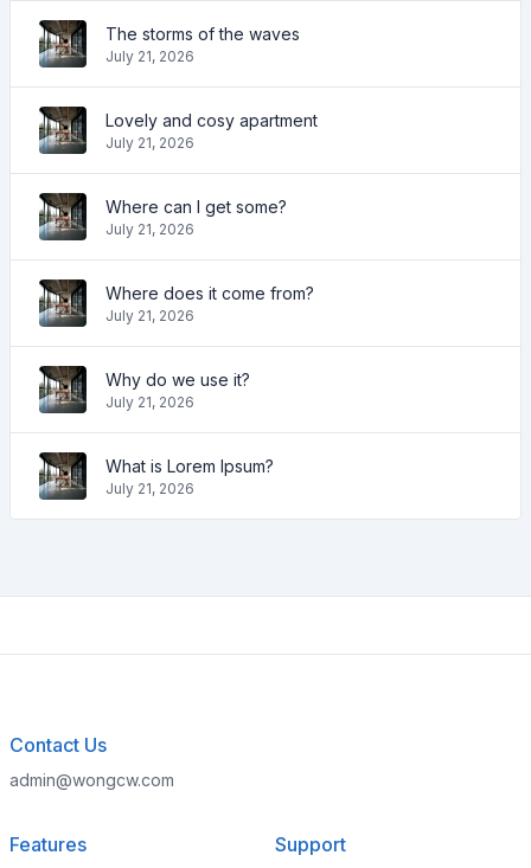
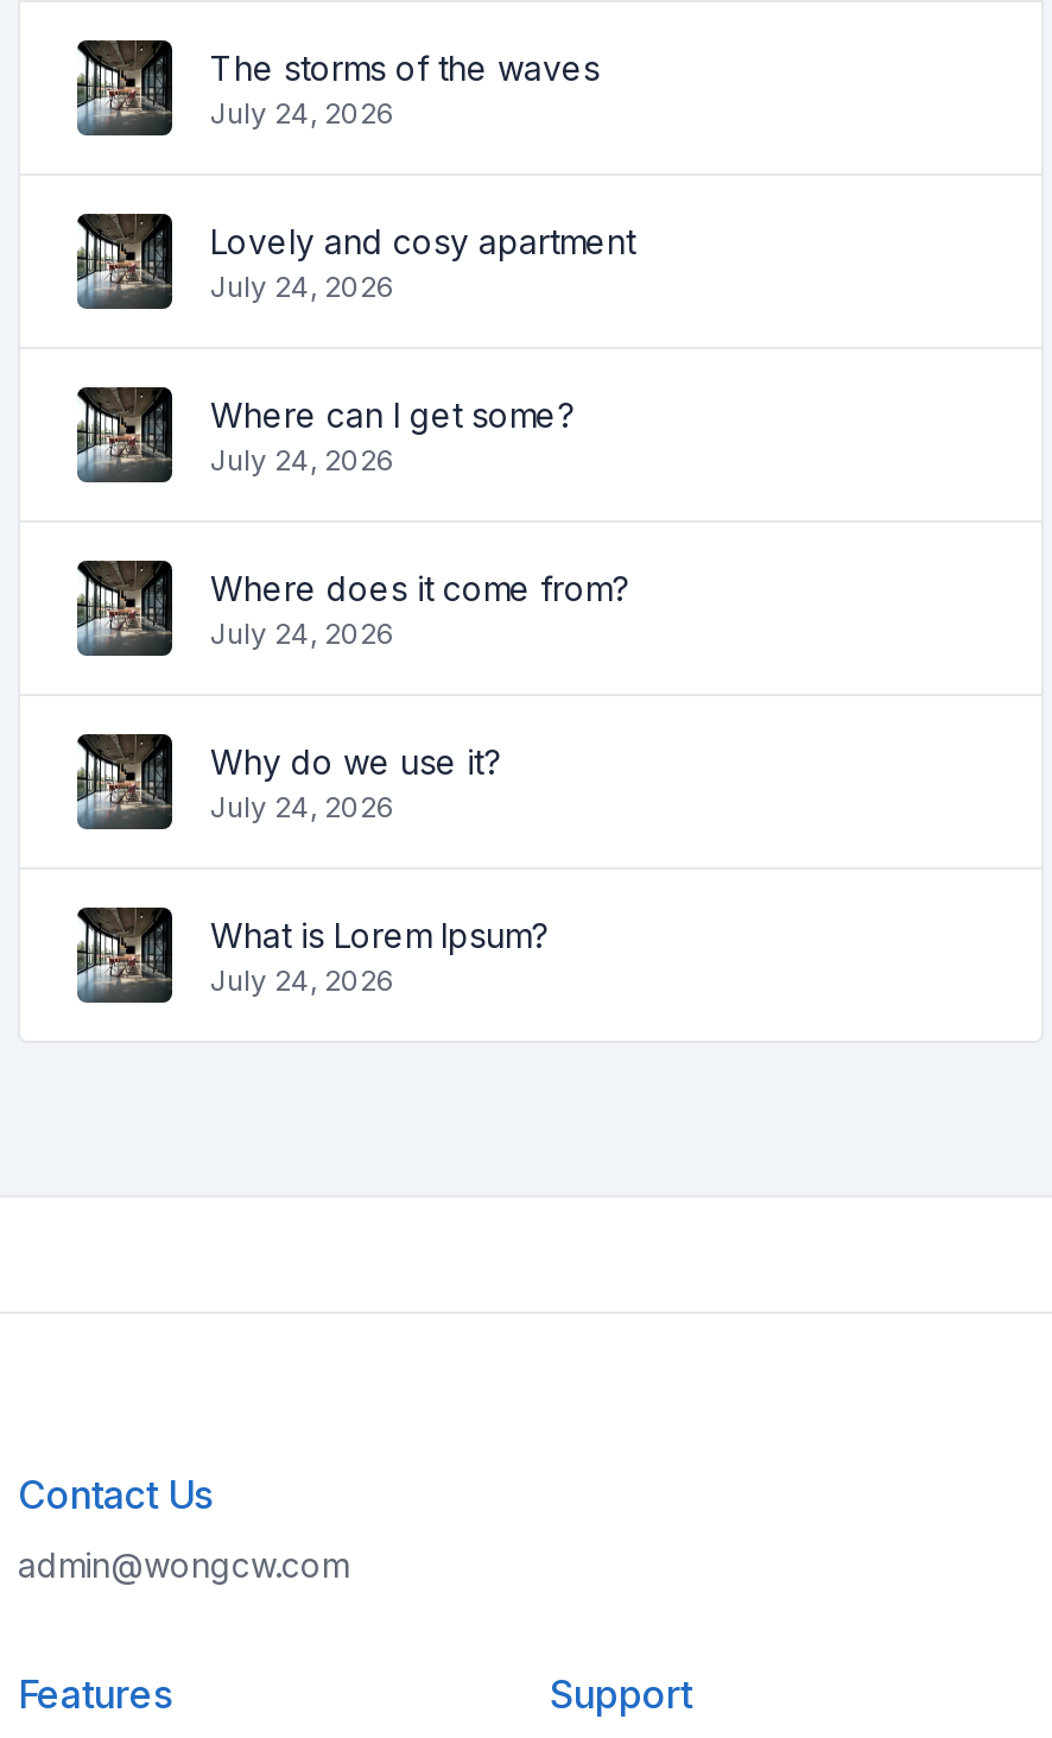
[105,47,194,65] July 21, 2026 -> [210,95,395,130] July 24, 2026
[105,134,194,151] July 21, 2026 -> [210,268,395,304] July 24, 2026
[105,220,194,238] July 21, 2026 -> [210,441,395,477] July 24, 2026
[105,306,194,324] July 21, 2026 -> [210,615,395,651] July 24, 2026
[105,393,194,411] July 21, 2026 -> [210,788,395,824] July 24, 2026
[105,479,194,497] July 21, 2026 -> [210,962,395,997] July 24, 2026

